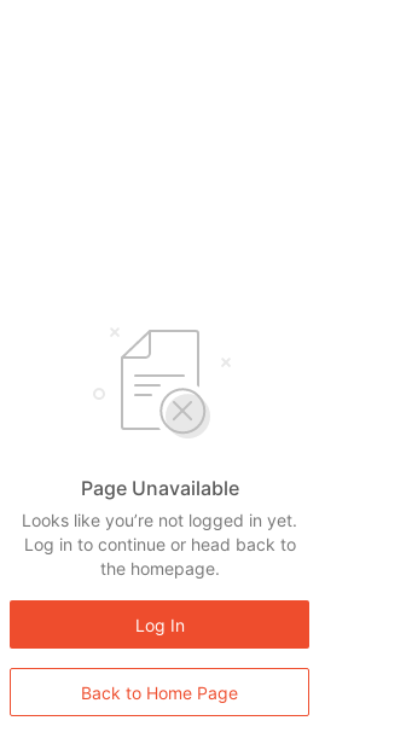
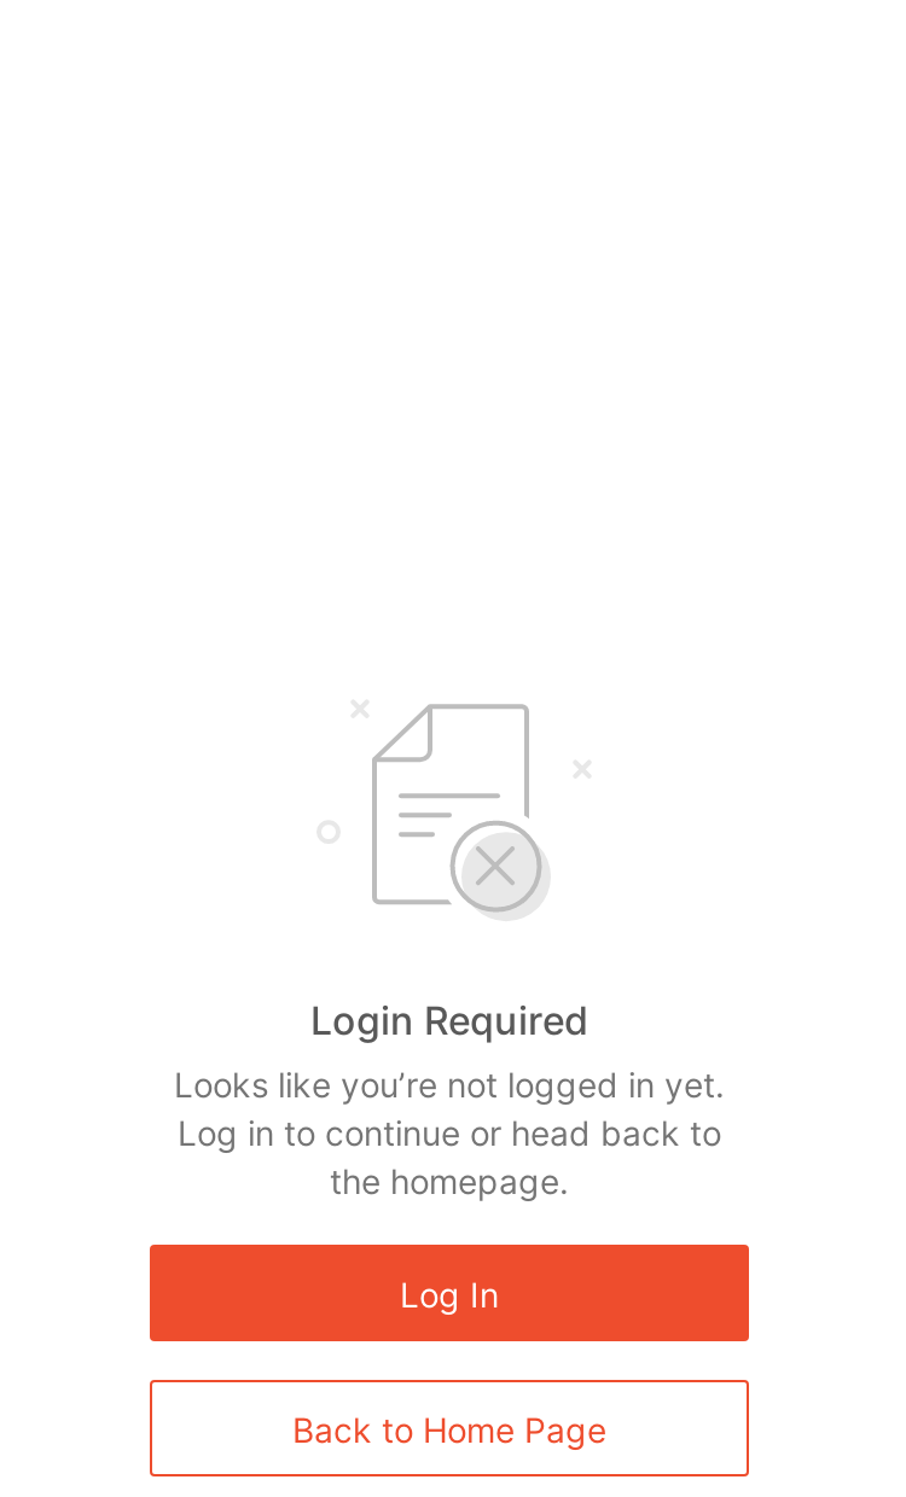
[80,476,239,500] Page Unavailable -> [310,996,588,1044] Login Required

